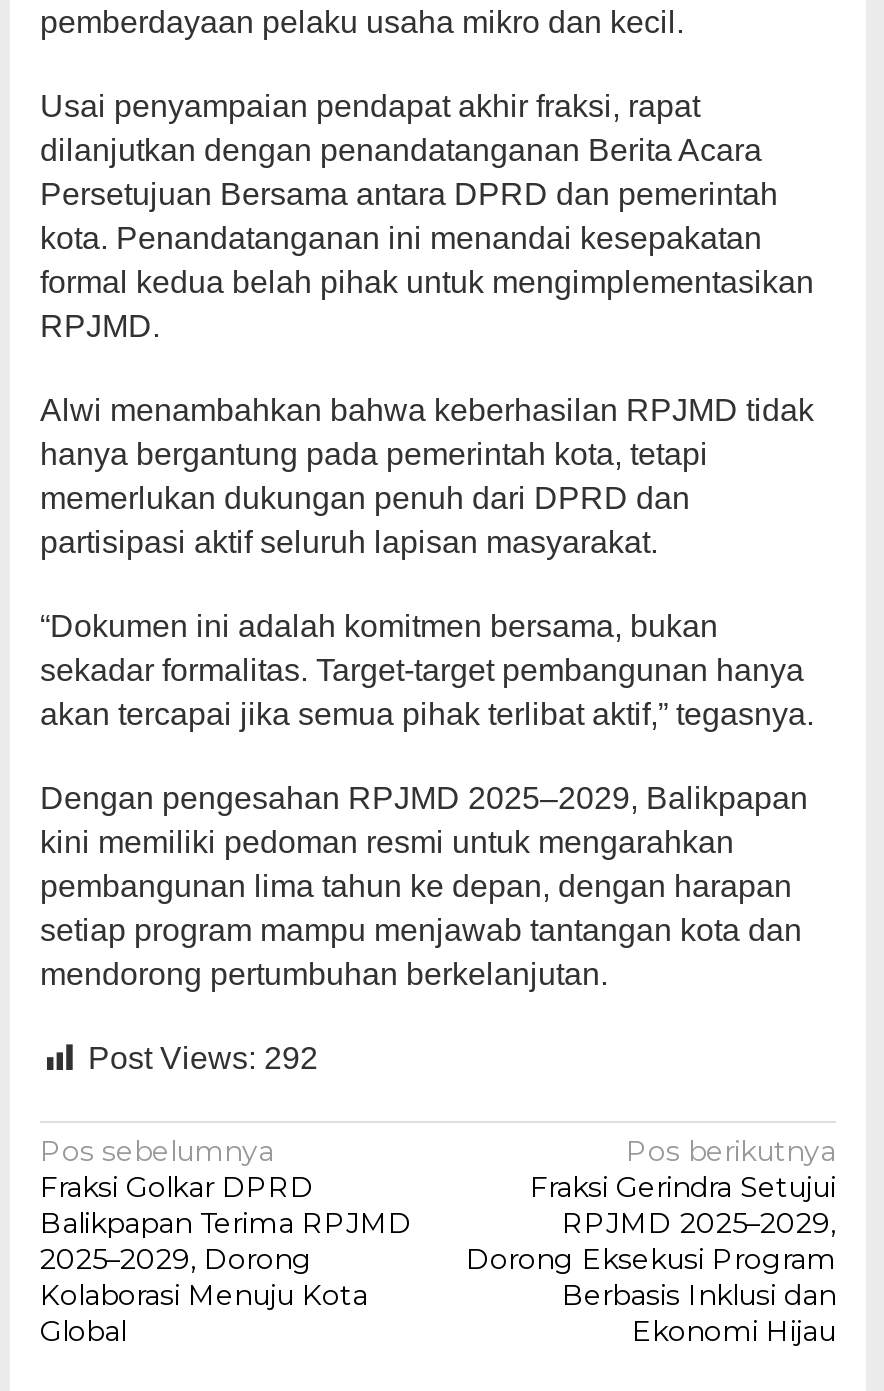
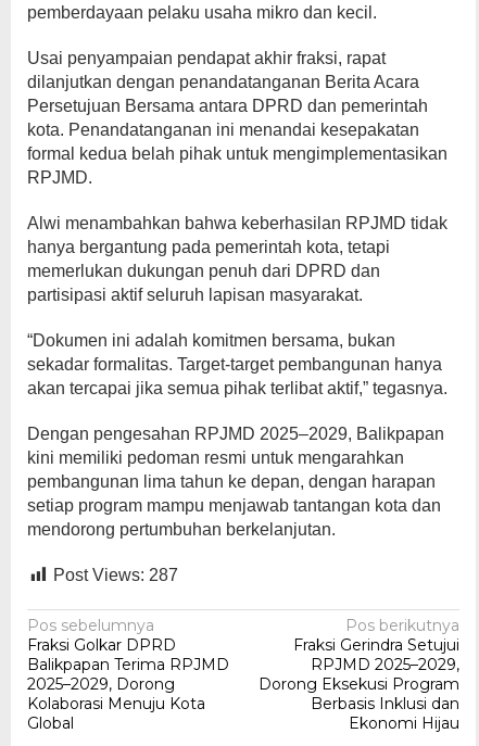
[88,1042,318,1076] Post Views: 292 -> [53,566,178,584] Post Views: 287

